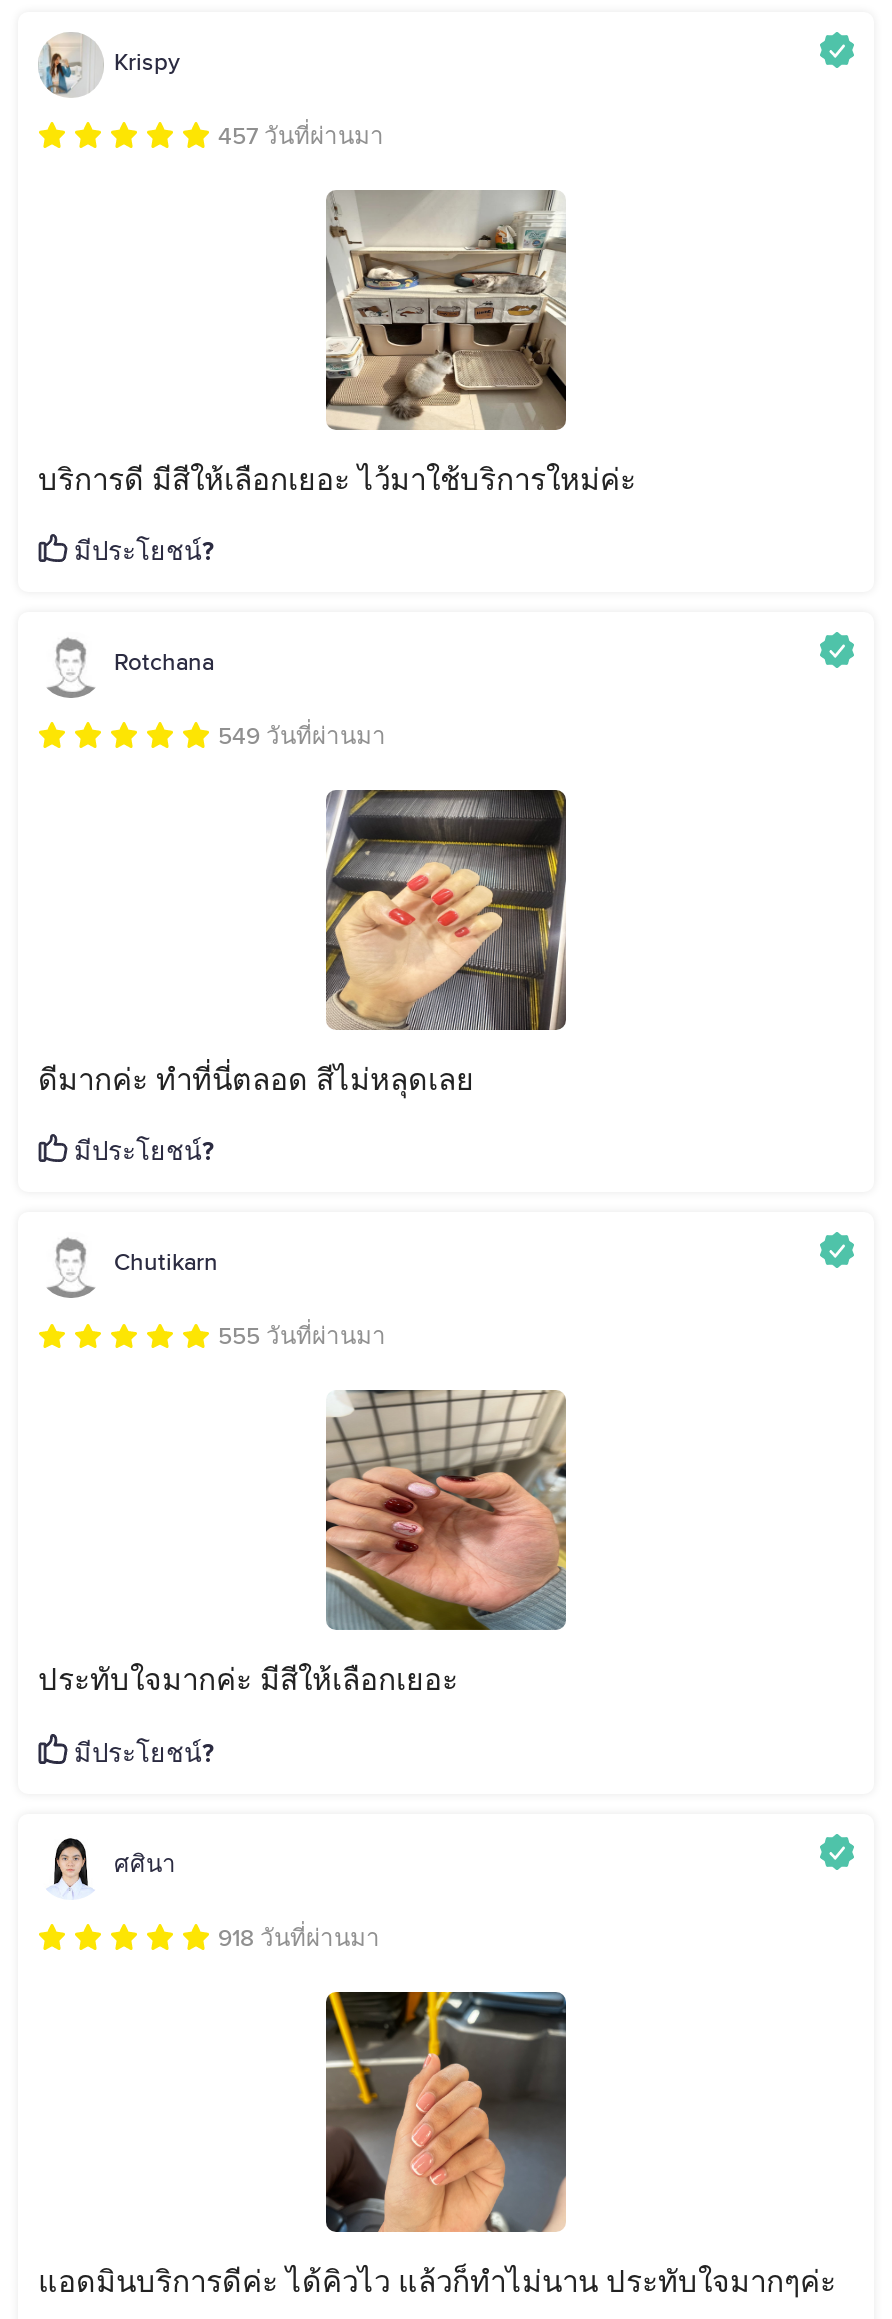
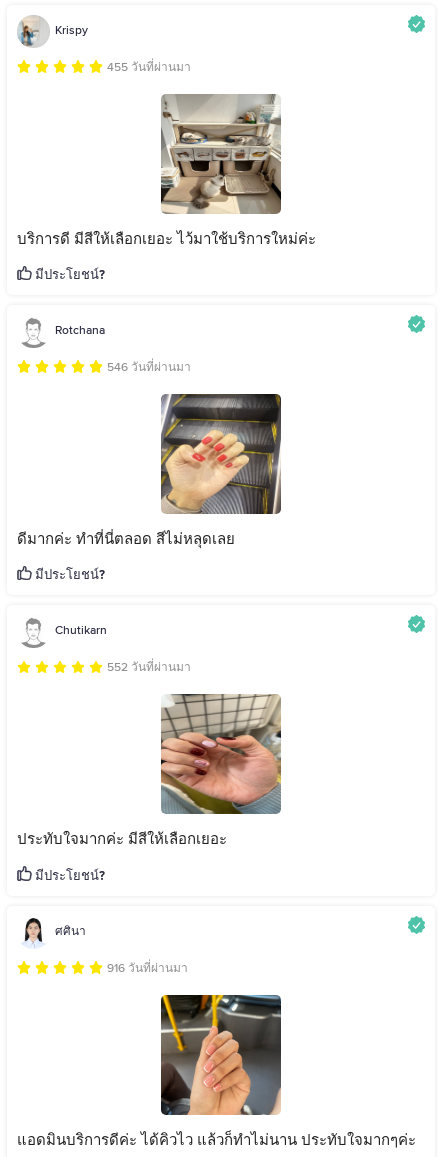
[218,125,384,149] 457 วันที่ผ่านมา -> [107,61,191,73] 455 วันที่ผ่านมา
[218,726,386,750] 549 วันที่ผ่านมา -> [107,362,191,374] 546 วันที่ผ่านมา
[218,1326,386,1350] 555 วันที่ผ่านมา -> [107,662,191,674] 552 วันที่ผ่านมา
[218,1927,380,1951] 918 วันที่ผ่านมา -> [107,963,188,975] 916 วันที่ผ่านมา

